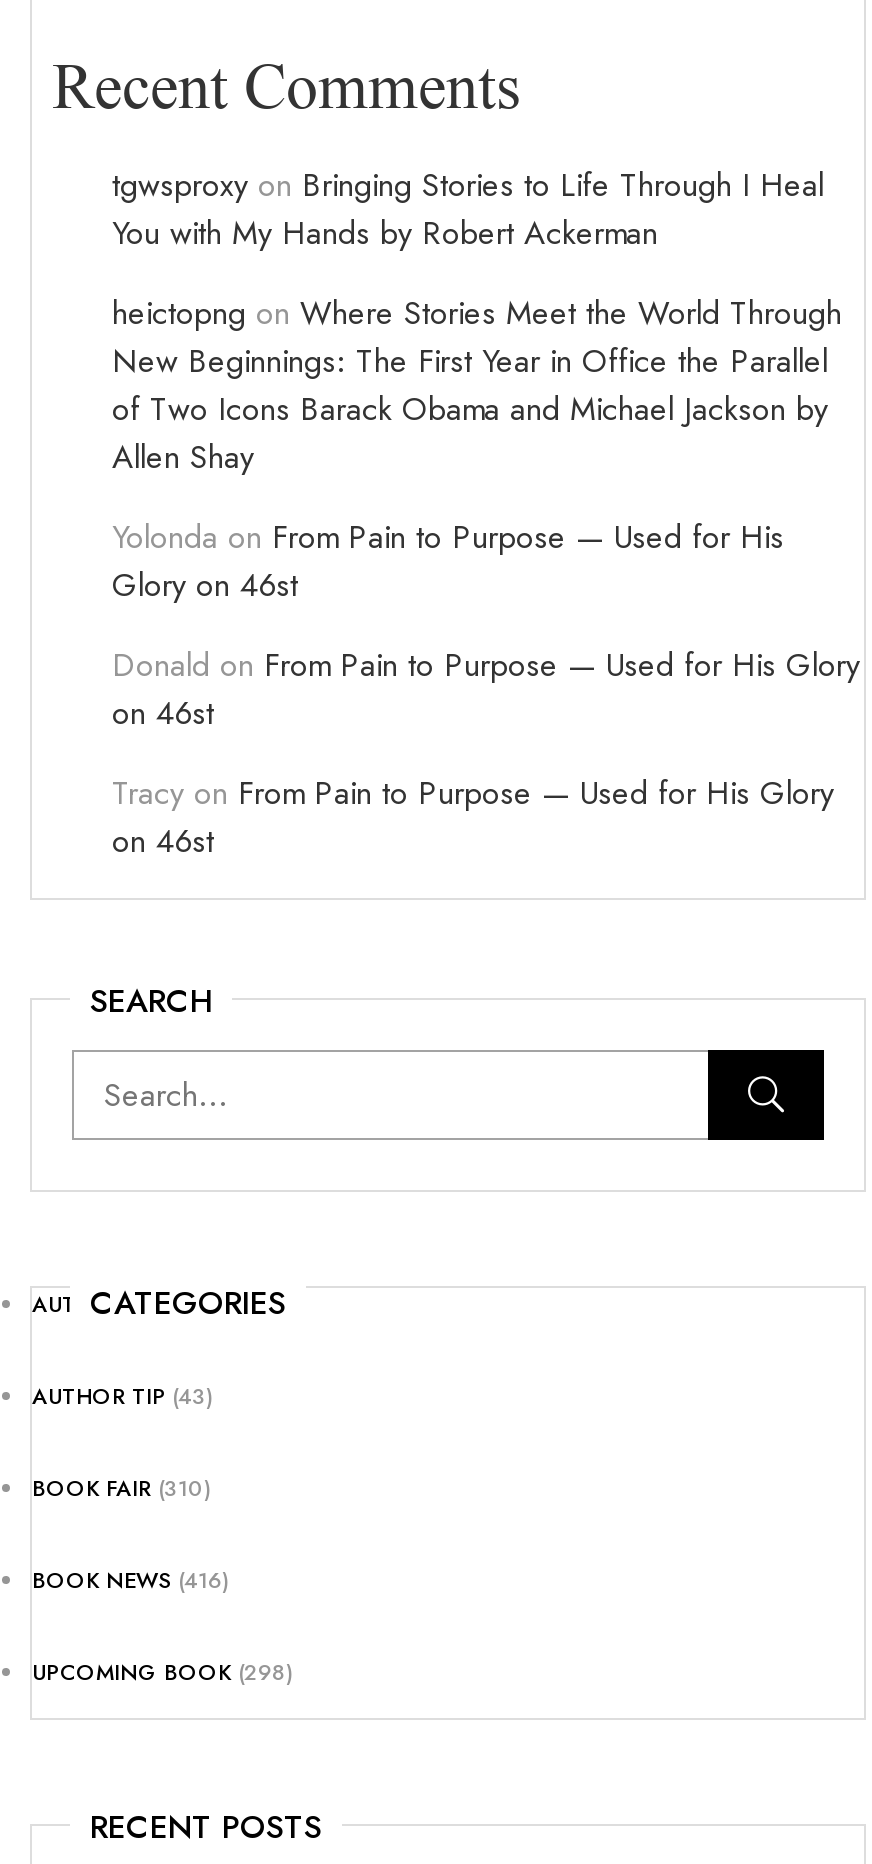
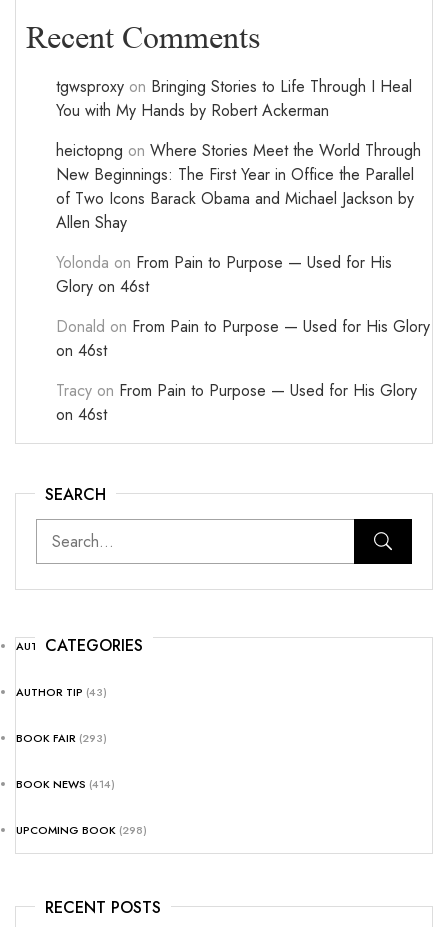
[32,1473,212,1505] BOOK FAIR (310) -> [16,730,107,746] BOOK FAIR (293)
[32,1565,230,1597] BOOK NEWS (416) -> [16,776,115,792] BOOK NEWS (414)

